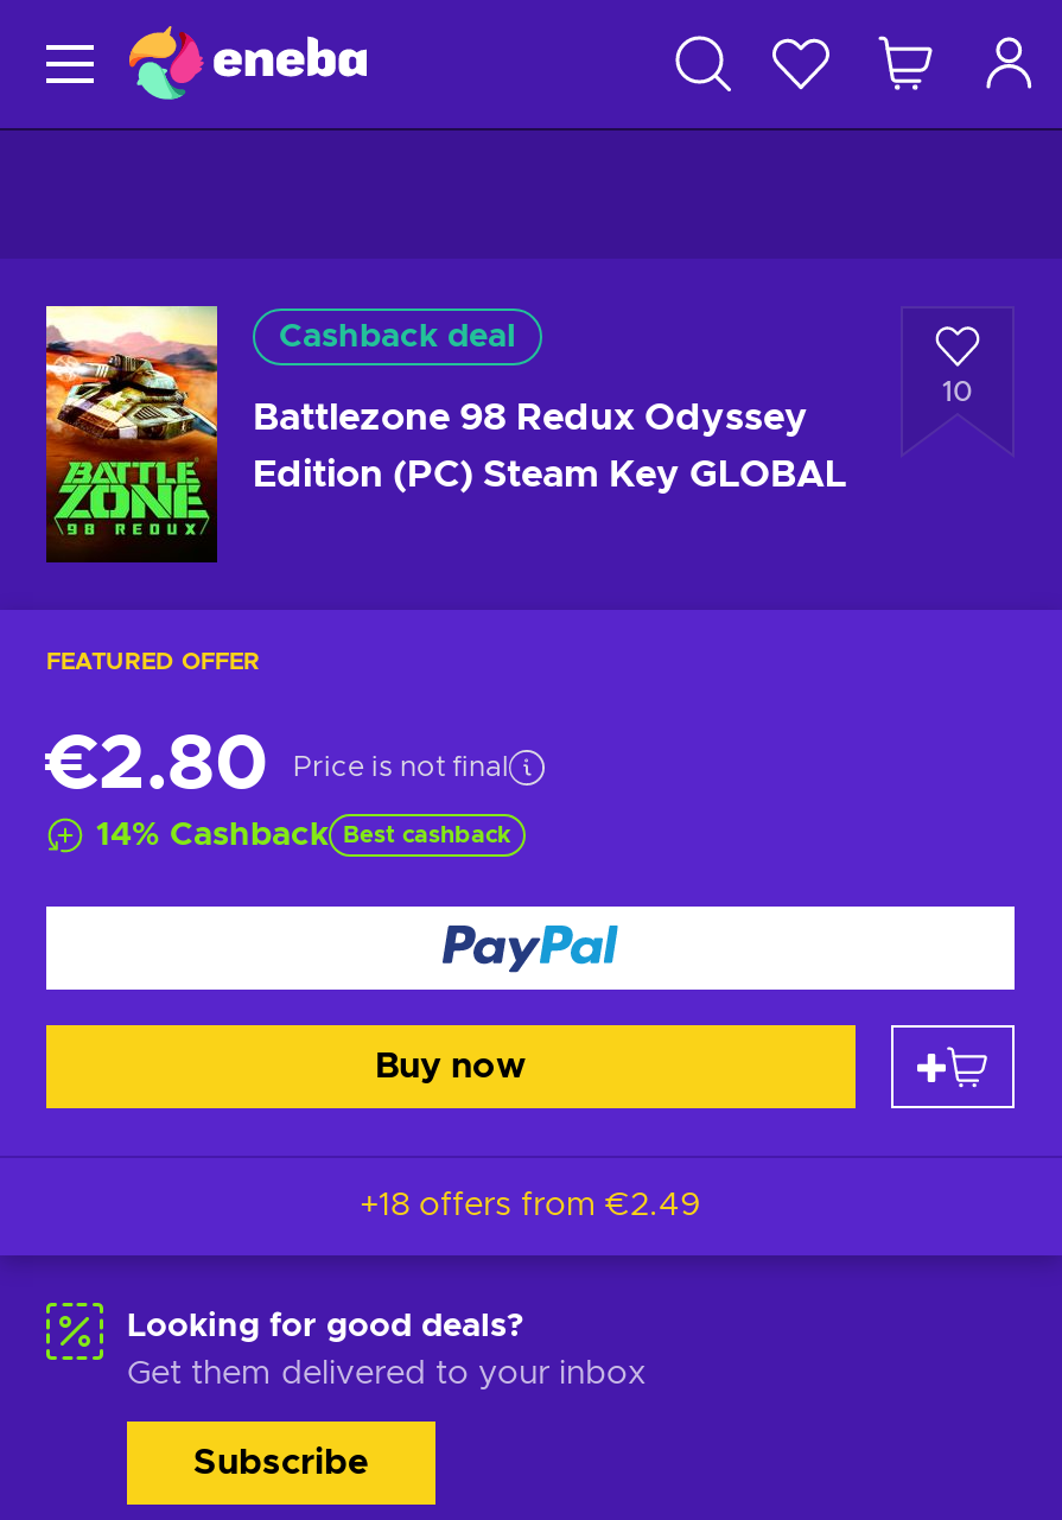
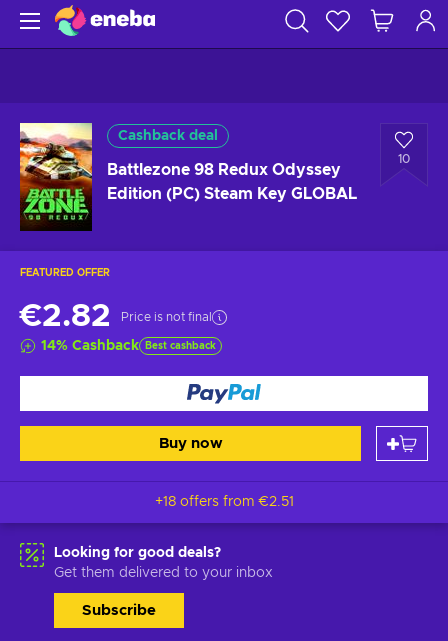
[46,729,509,804] €2.80 Price is not final -> [20,301,212,333] €2.82 Price is not final
[360,1189,701,1222] +18 offers from €2.49 -> [154,495,293,509] +18 offers from €2.51

